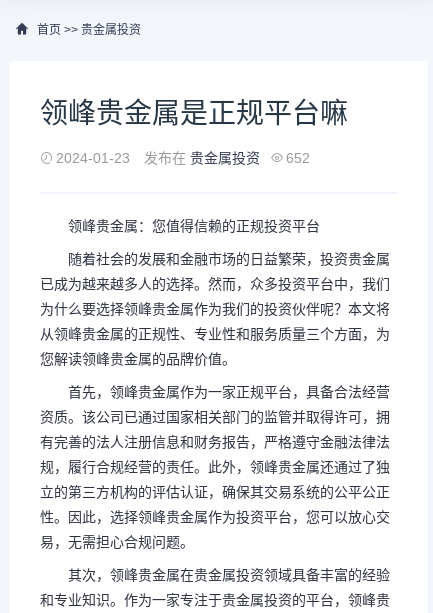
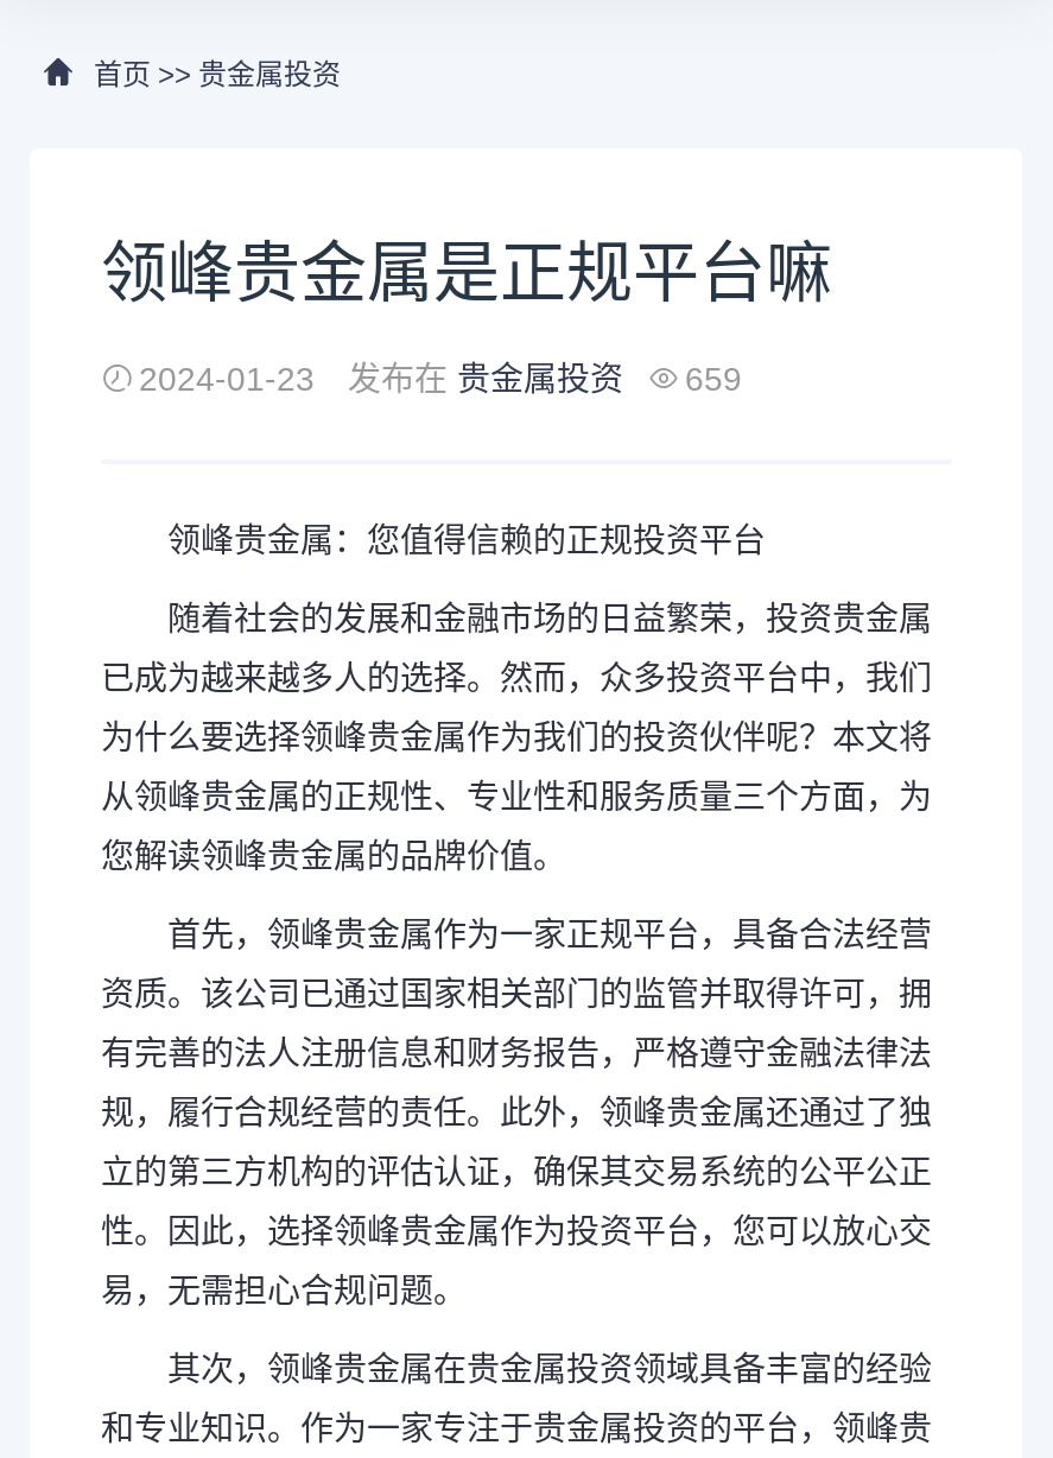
[56,150,310,166] 2024-01-23 发布在贵金属投资 652 -> [139,360,742,398] 2024-01-23 发布在贵金属投资 659

